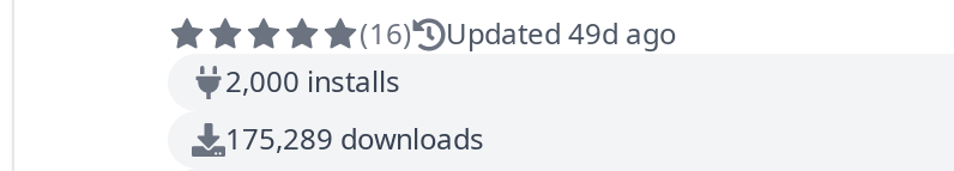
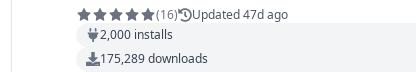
[360,13,676,54] (16) Updated 49d ago -> [156,6,288,23] (16) Updated 47d ago

